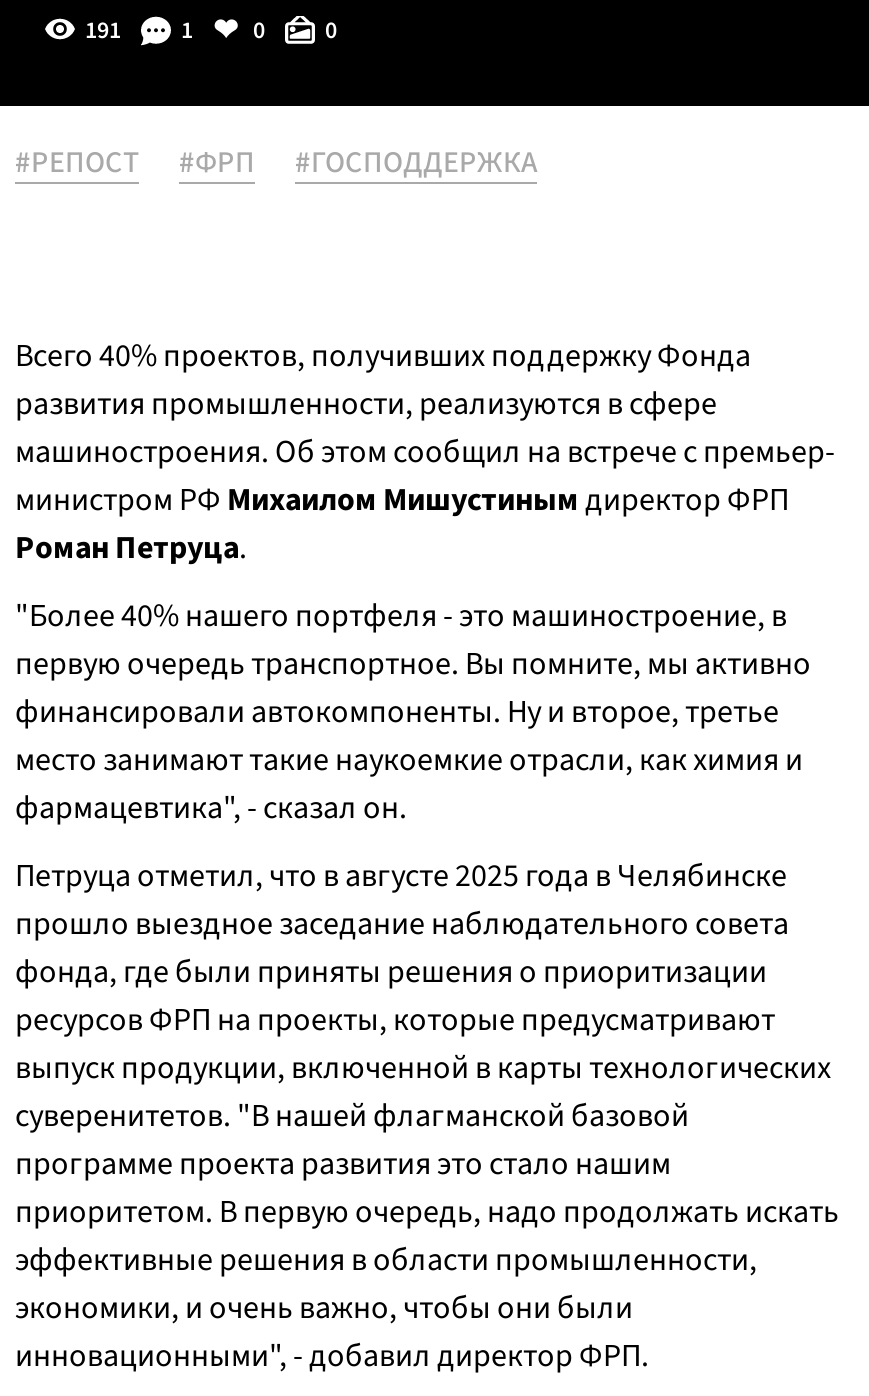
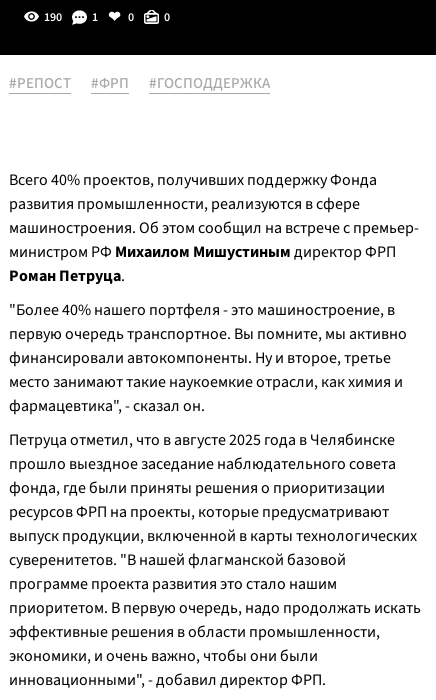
[85,14,337,48] 191 1 0 0 -> [44,9,170,26] 190 1 0 0

